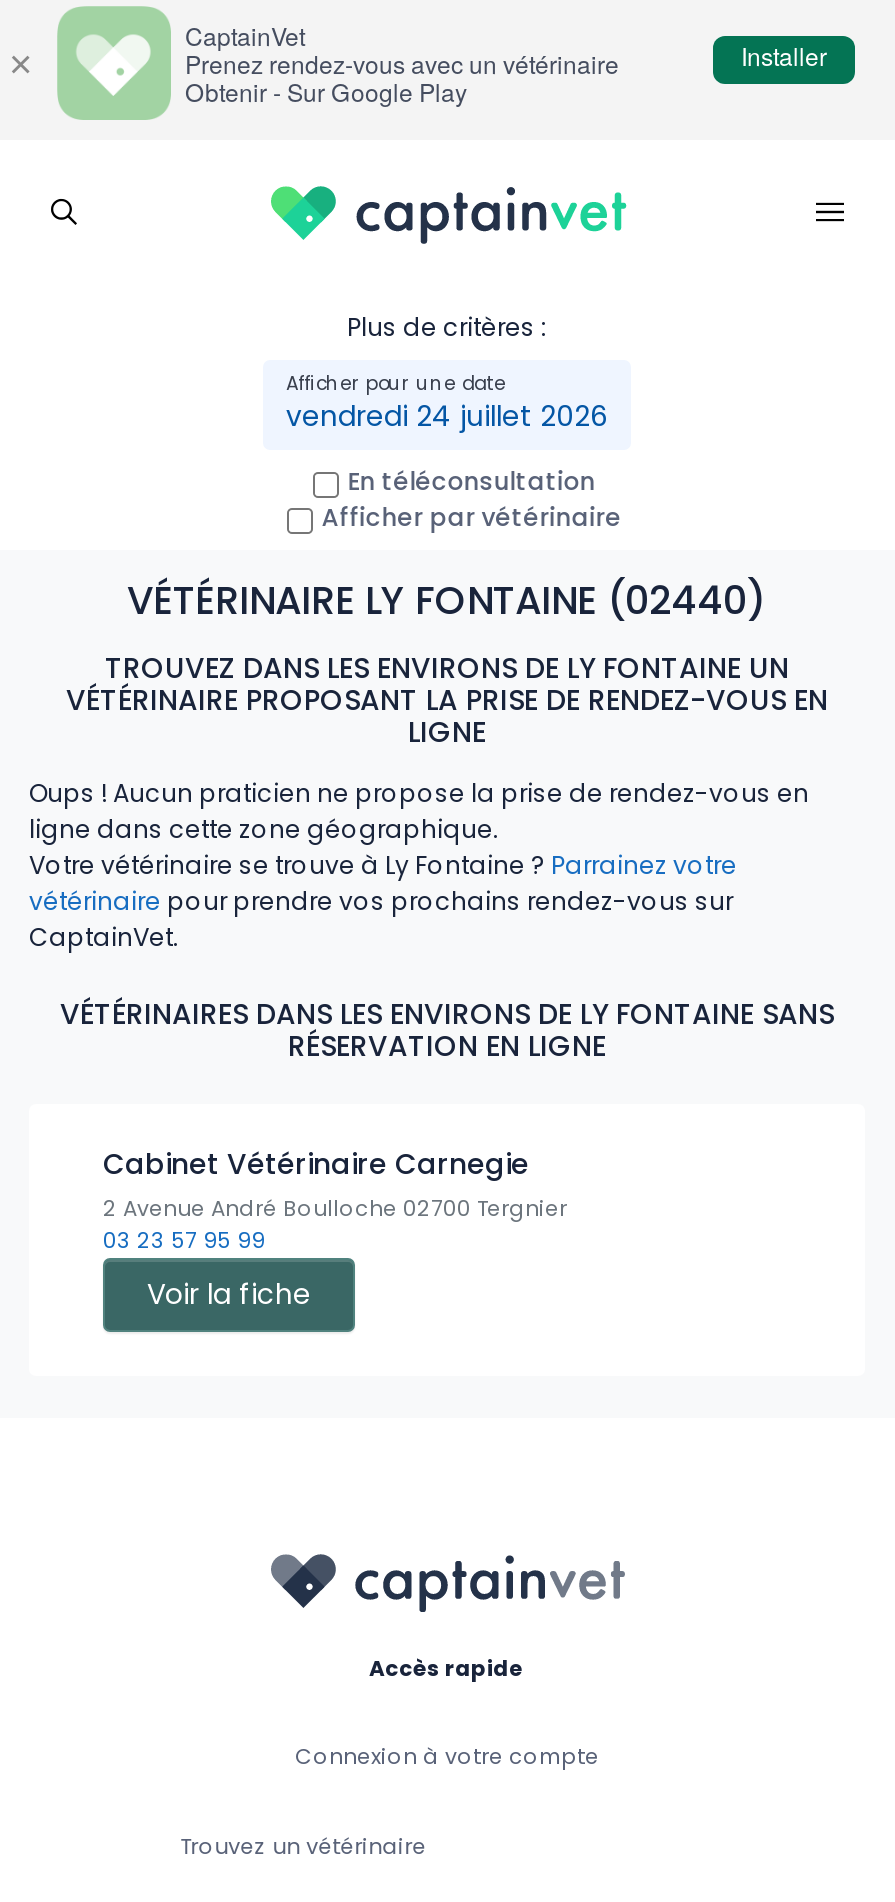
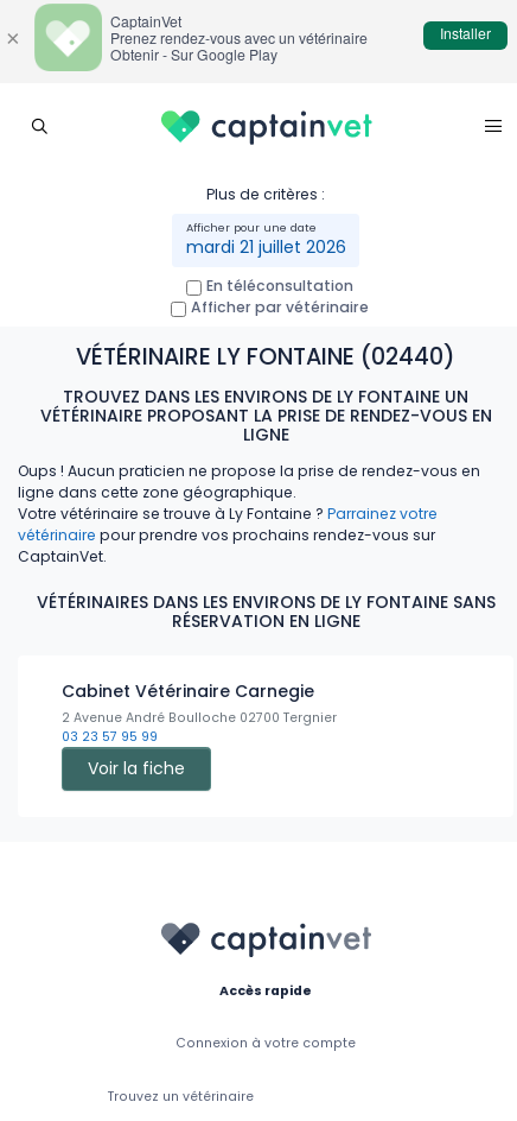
[286,395,608,435] vendredi 24 juillet 2026 -> [186,235,346,258] mardi 21 juillet 2026

